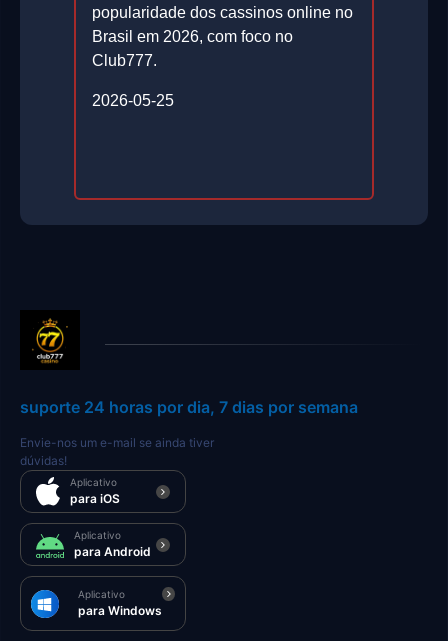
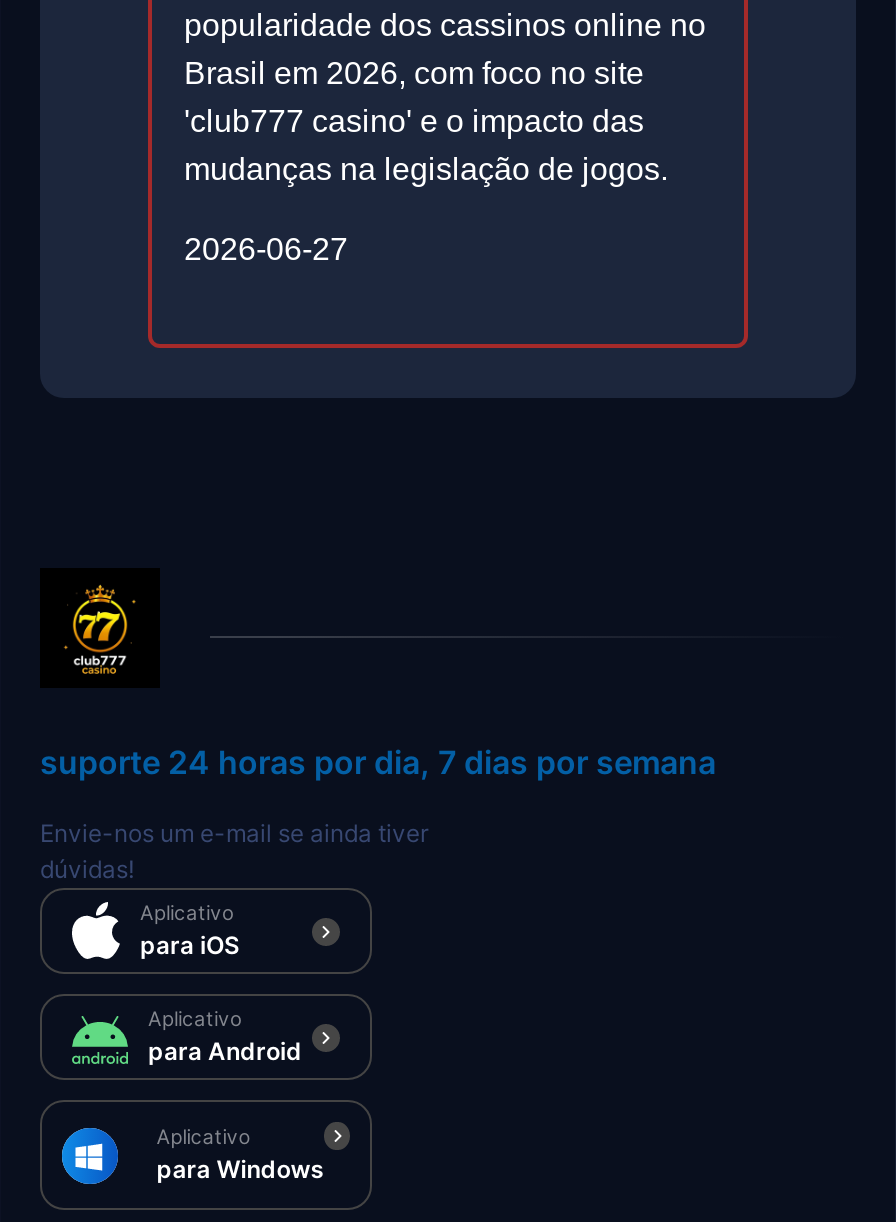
[92,28,293,69] Brasil em 2026, com foco no | Club777. -> [184,57,668,187] Brasil em 2026, com foco no site | 'club777 casino' e o impacto das | mudanças na legislação de jogos.
[92,92,174,109] 2026-05-25 -> [184,233,348,267] 2026-06-27

